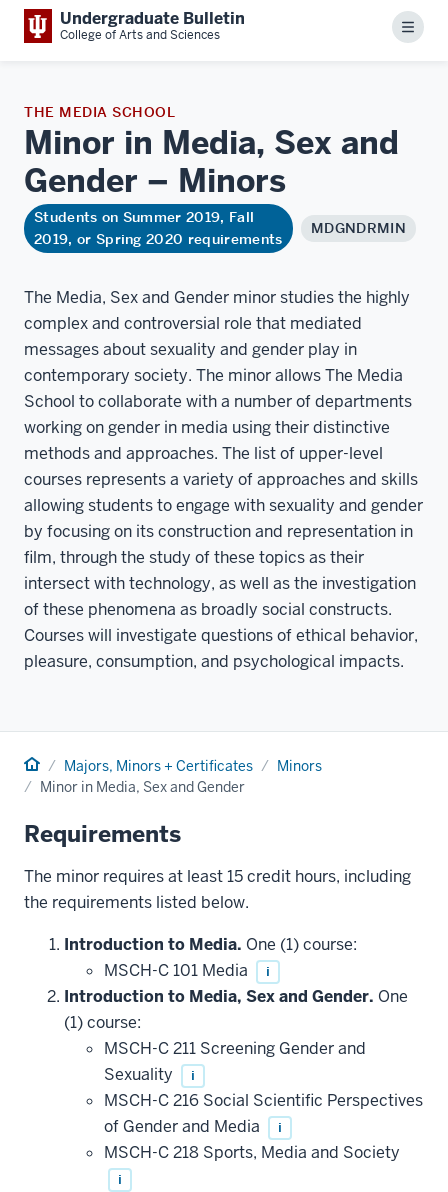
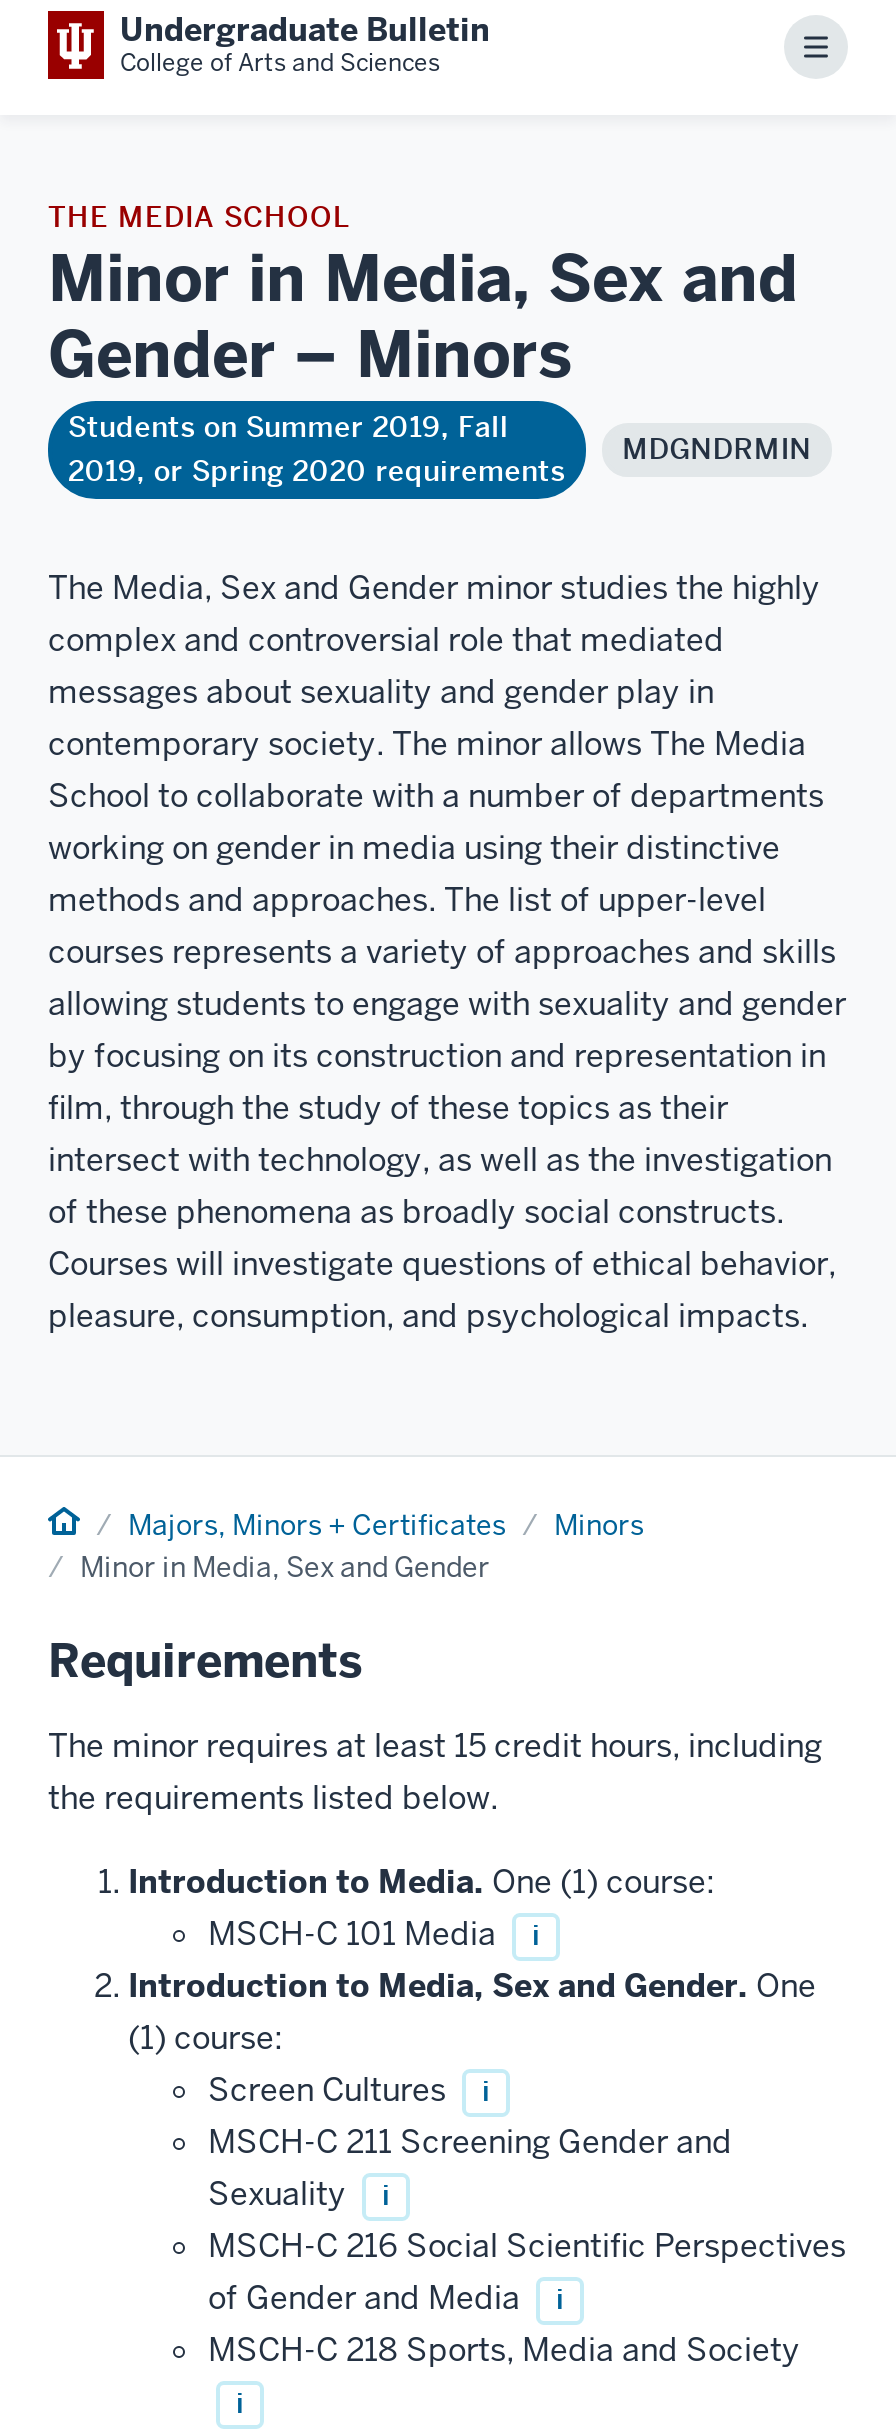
none -> [208,2068,490,2110] Screen Cultures | i

